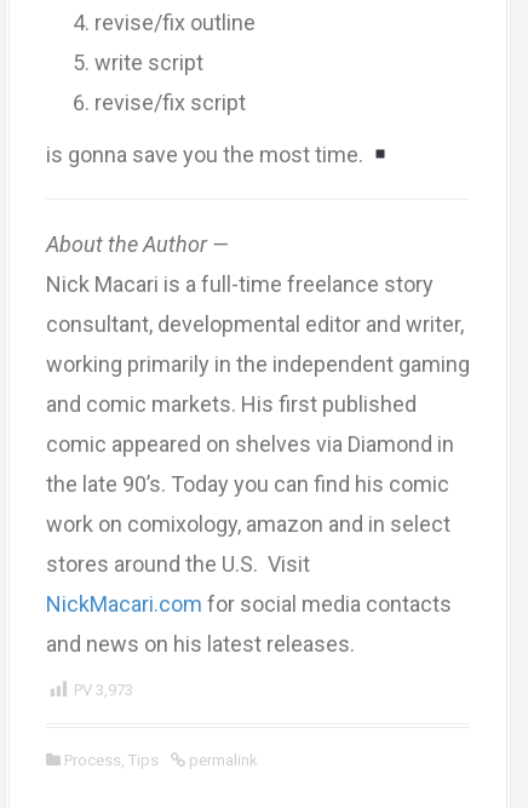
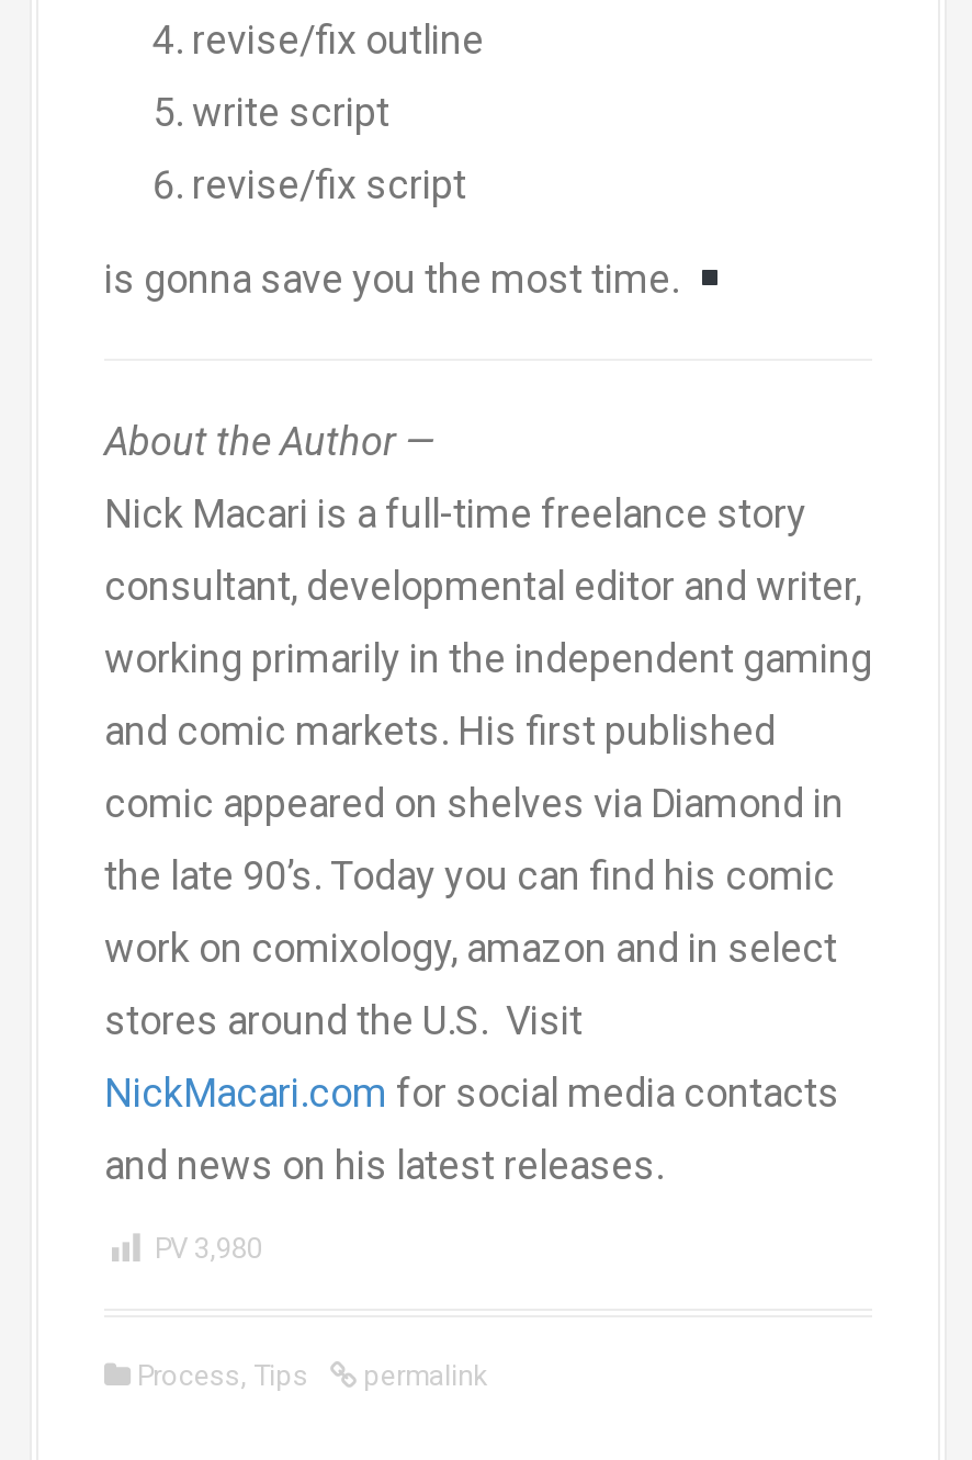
[74,681,133,699] PV 3,973 -> [155,1232,262,1265] PV 3,980

